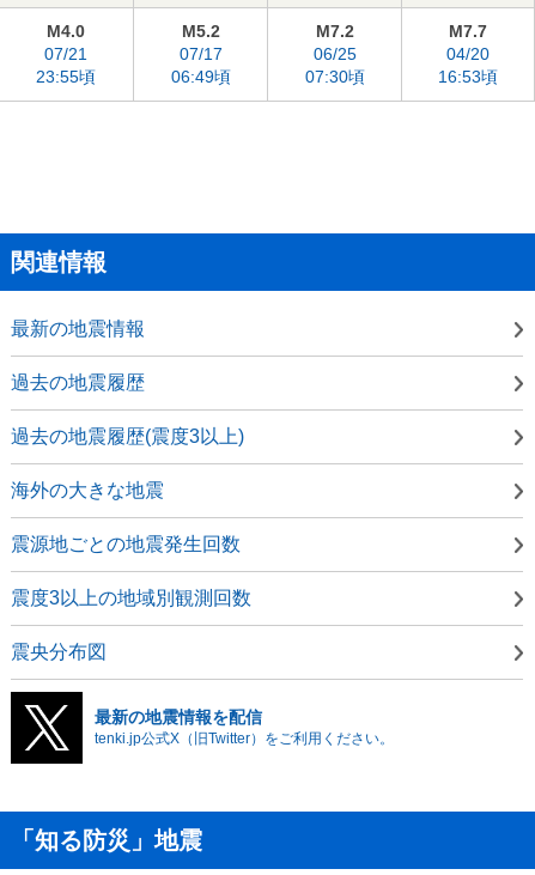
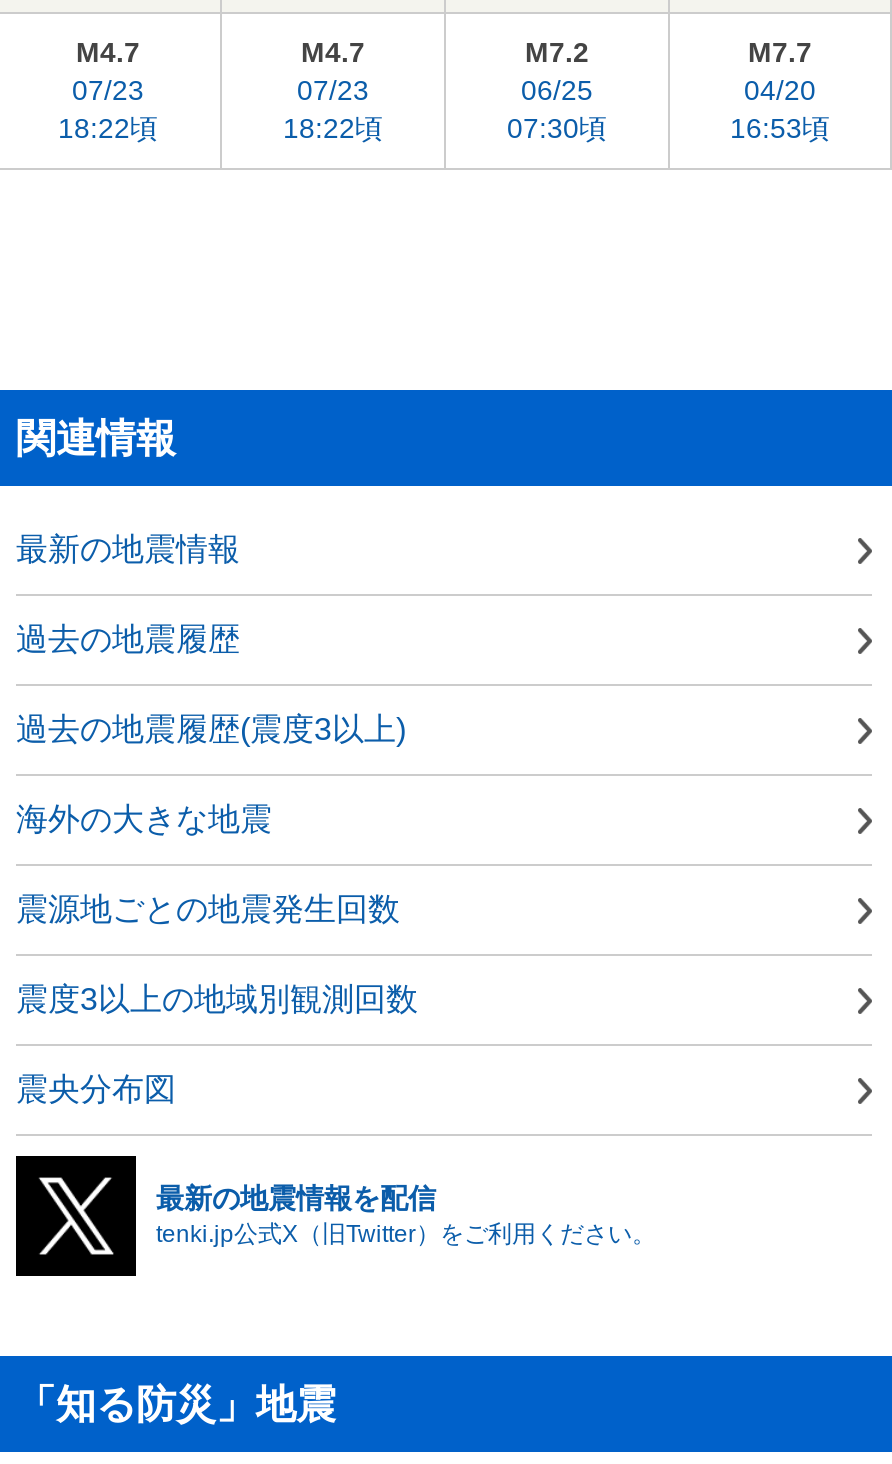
[36,22,96,86] M4.0 | 07/21 | 23:55頃 -> [58,36,158,144] M4.7 | 07/23 | 18:22頃
[171,22,230,86] M5.2 | 07/17 | 06:49頃 -> [283,36,383,144] M4.7 | 07/23 | 18:22頃

